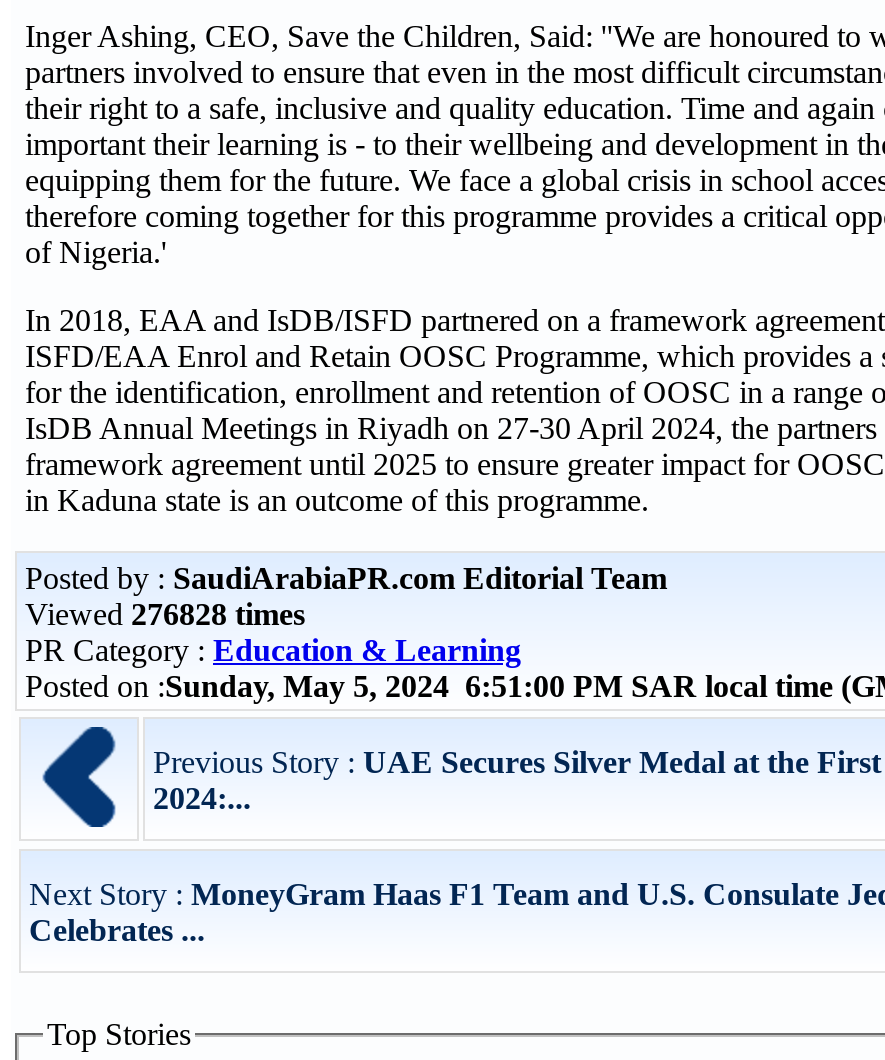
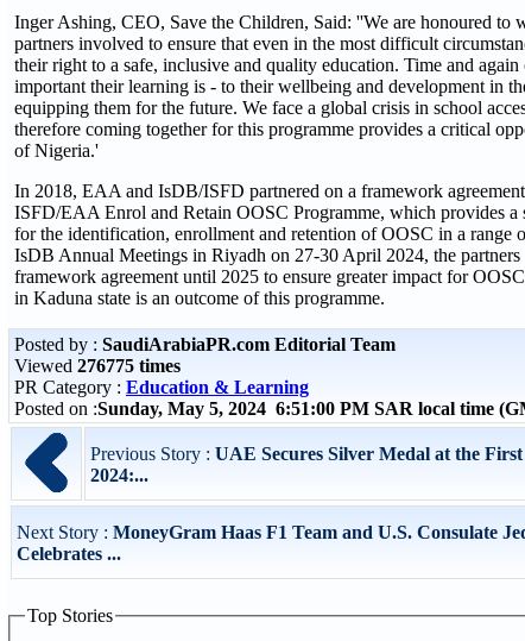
[25,597,305,631] Viewed 276828 times -> [14,356,181,376] Viewed 276775 times

